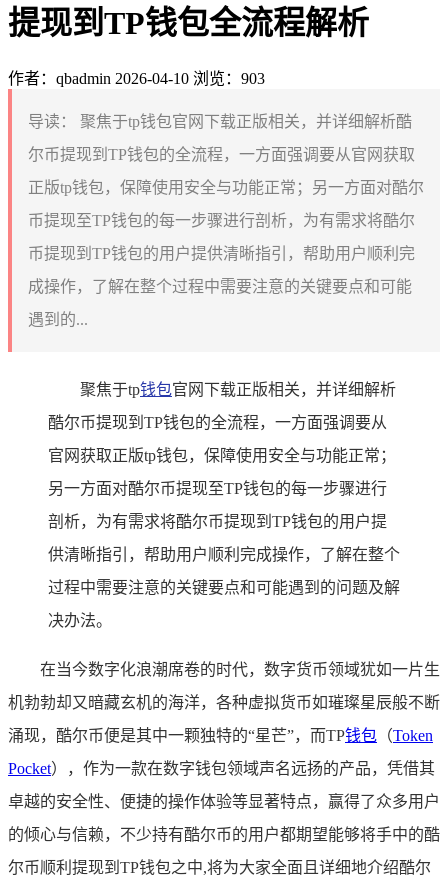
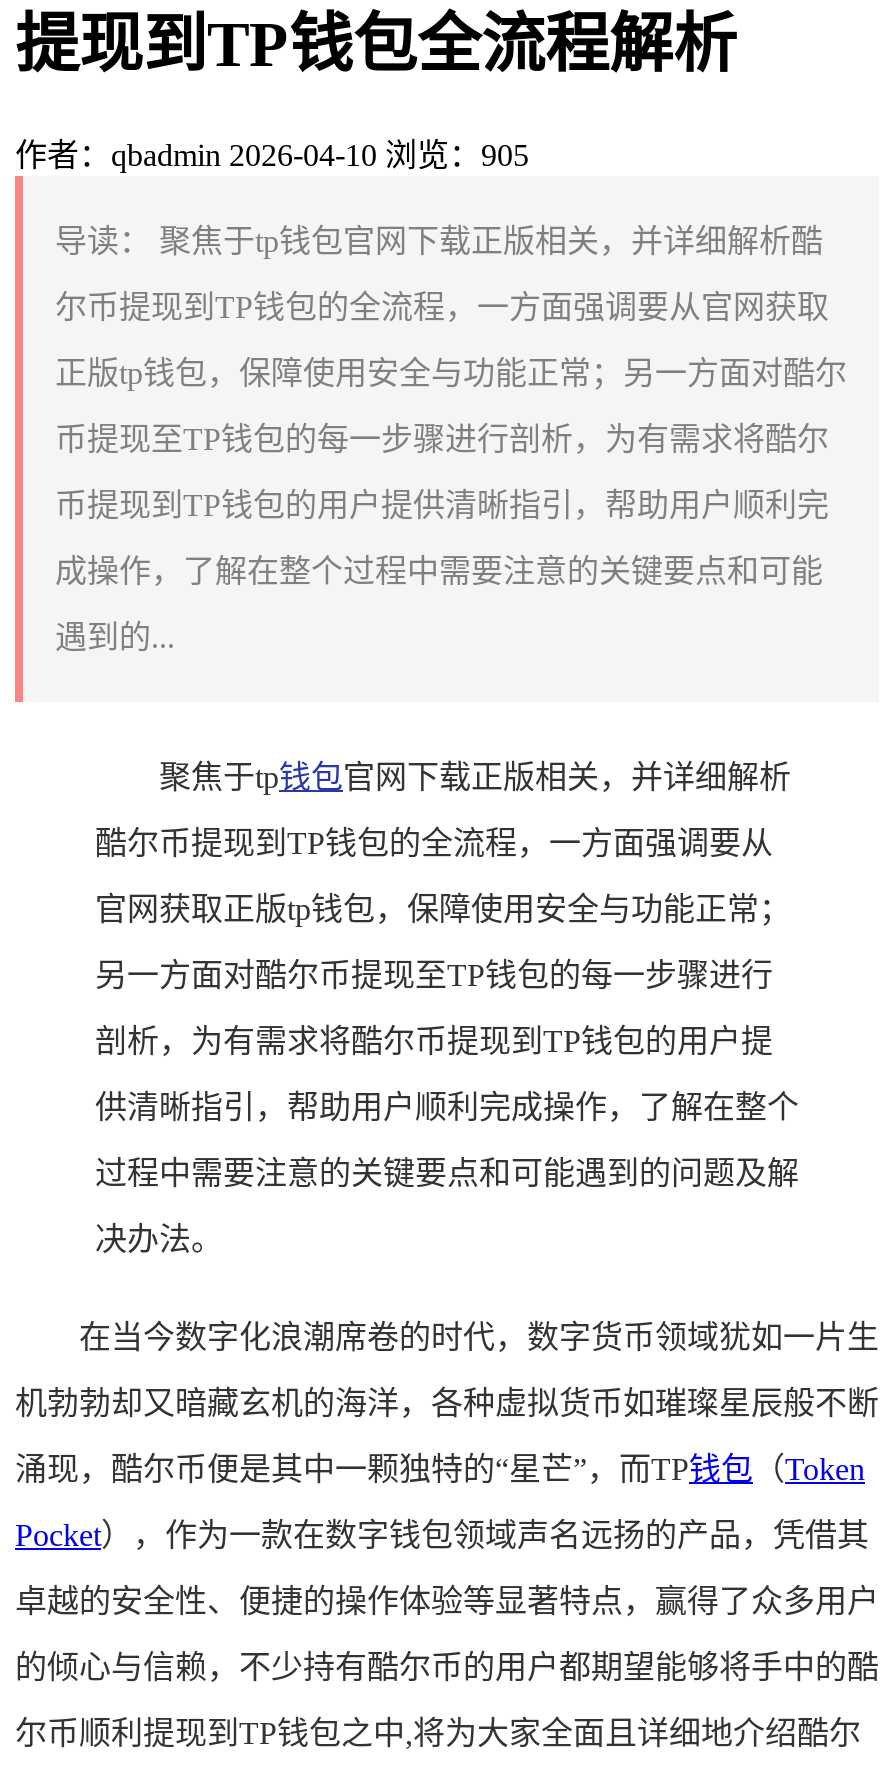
[8,70,265,87] 作者：qbadmin 2026-04-10 浏览：903 -> [15,138,529,172] 作者：qbadmin 2026-04-10 浏览：905

